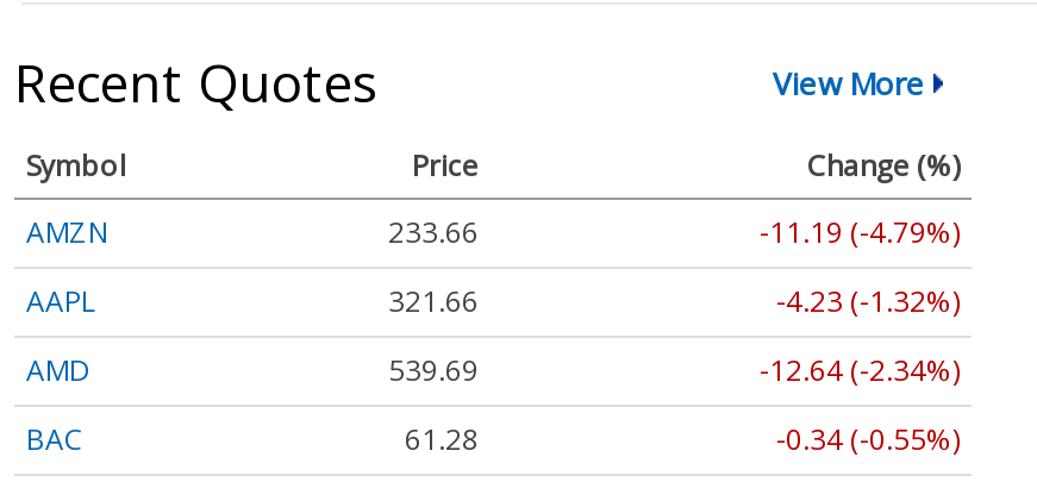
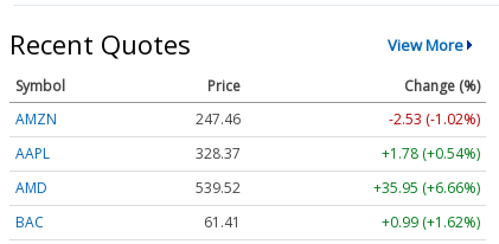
[388,213,479,253] 233.66 -> [196,109,241,129] 247.46
[760,213,960,253] -11.19 (-4.79%) -> [389,109,480,129] -2.53 (-1.02%)
[388,282,479,322] 321.66 -> [196,144,241,164] 328.37
[776,282,960,322] -4.23 (-1.32%) -> [382,144,480,164] +1.78 (+0.54%)
[388,351,479,391] 539.69 -> [196,178,241,198] 539.52
[760,351,960,391] -12.64 (-2.34%) -> [373,178,480,198] +35.95 (+6.66%)
[405,420,479,460] 61.28 -> [204,212,241,233] 61.41
[776,420,960,460] -0.34 (-0.55%) -> [382,212,480,233] +0.99 (+1.62%)

